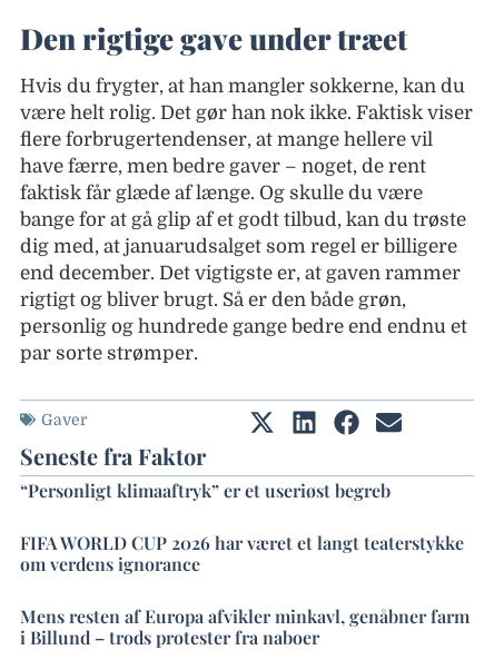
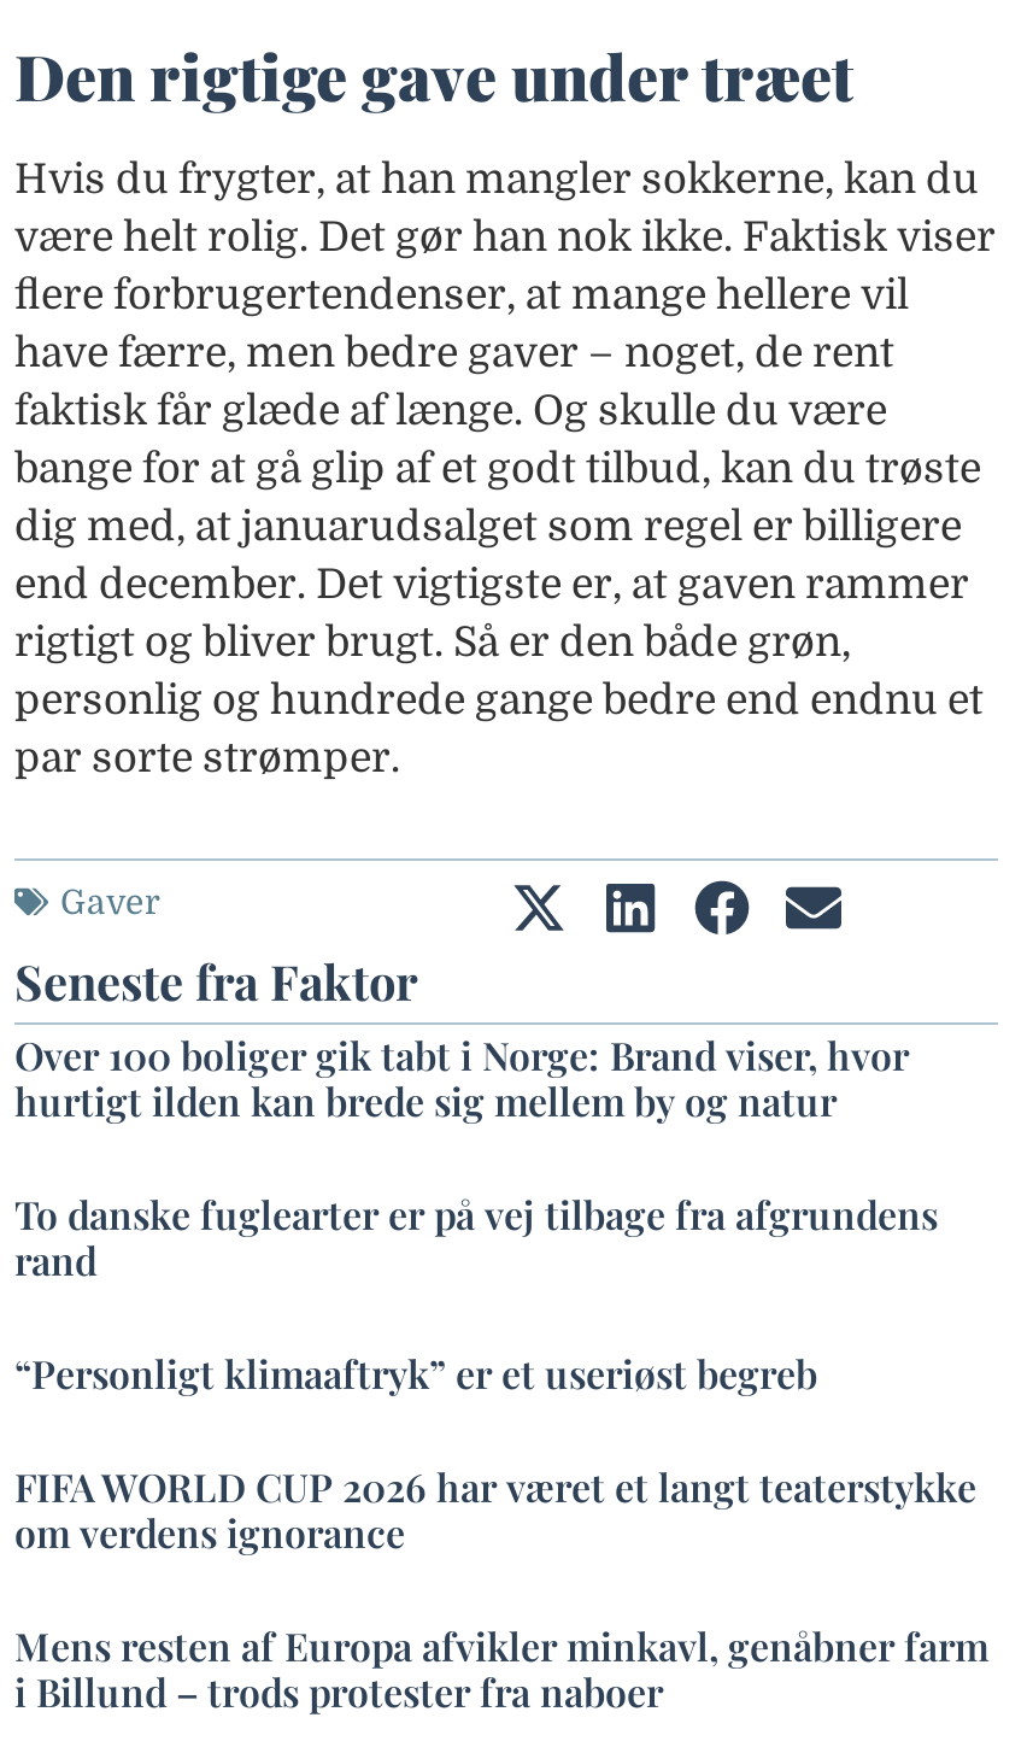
none -> [14,1030,938,1285] Over 100 boliger gik tabt i Norge: Brand viser, hvor | hurtigt ilden kan brede sig mellem by og natur | To danske fuglearter er på vej tilbage fra afgrundens | rand

